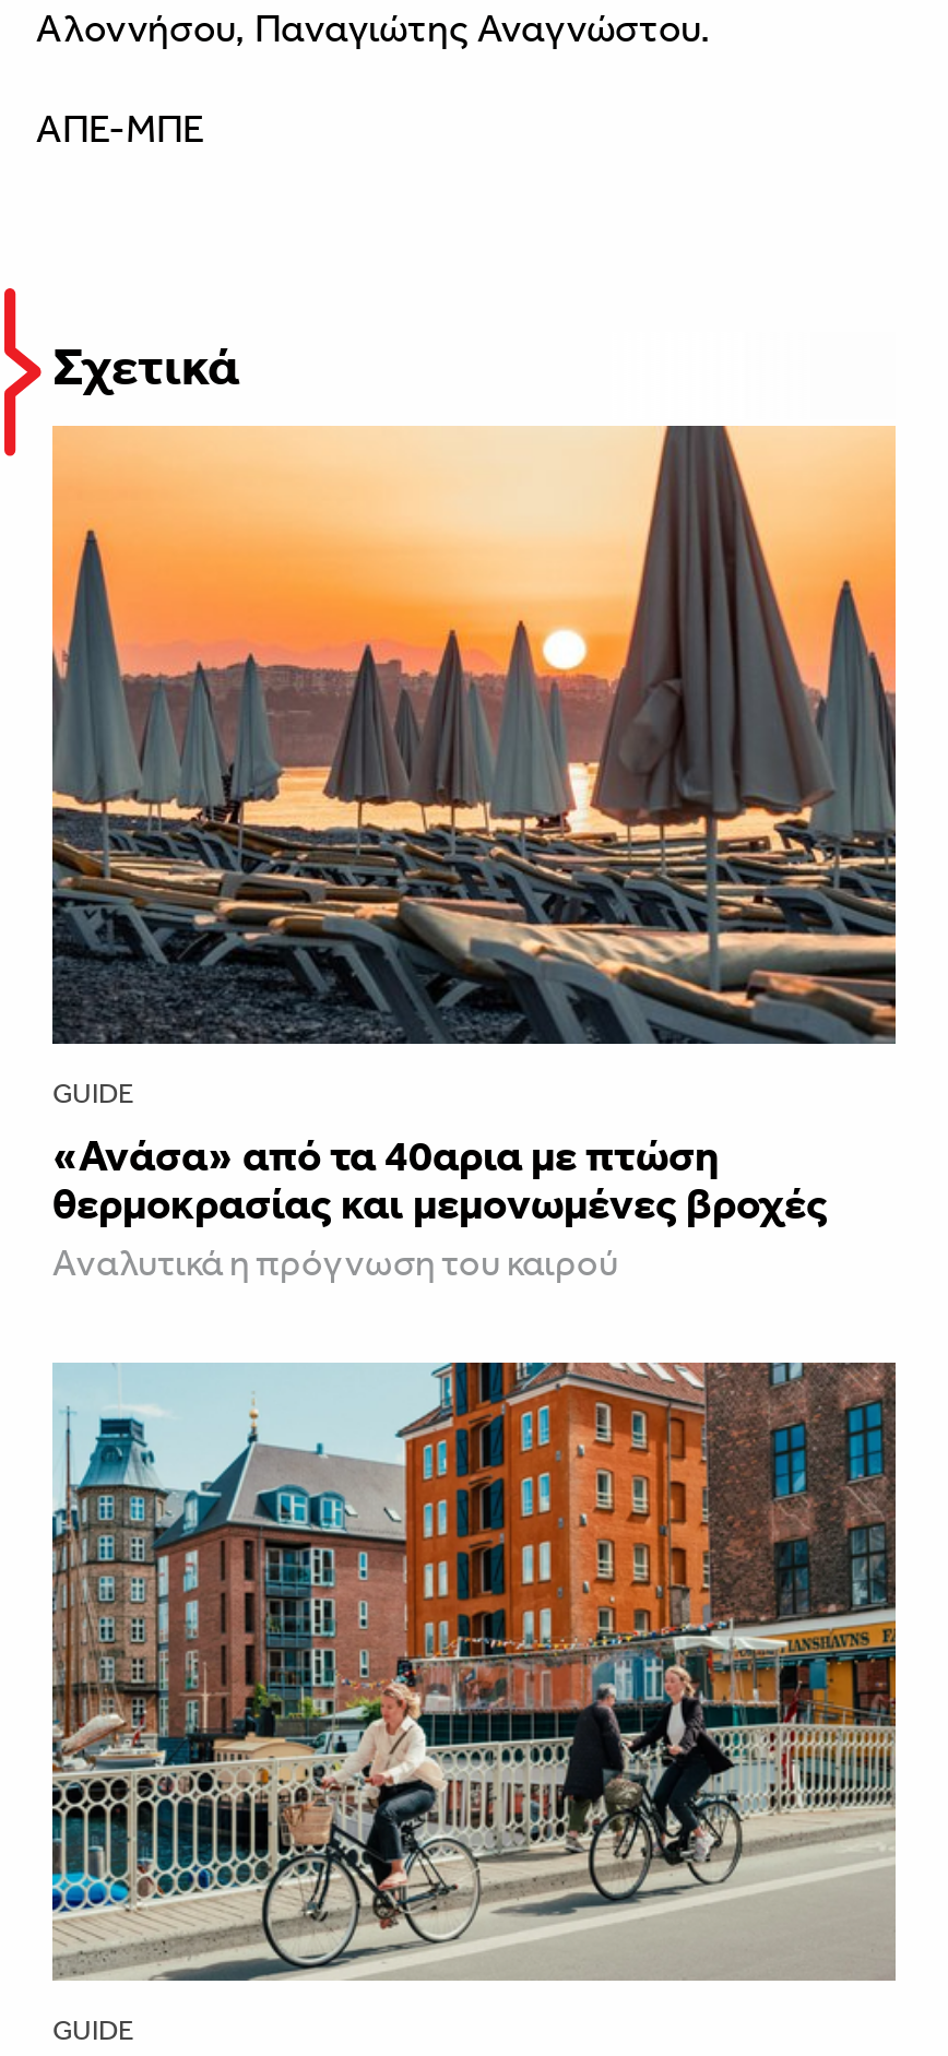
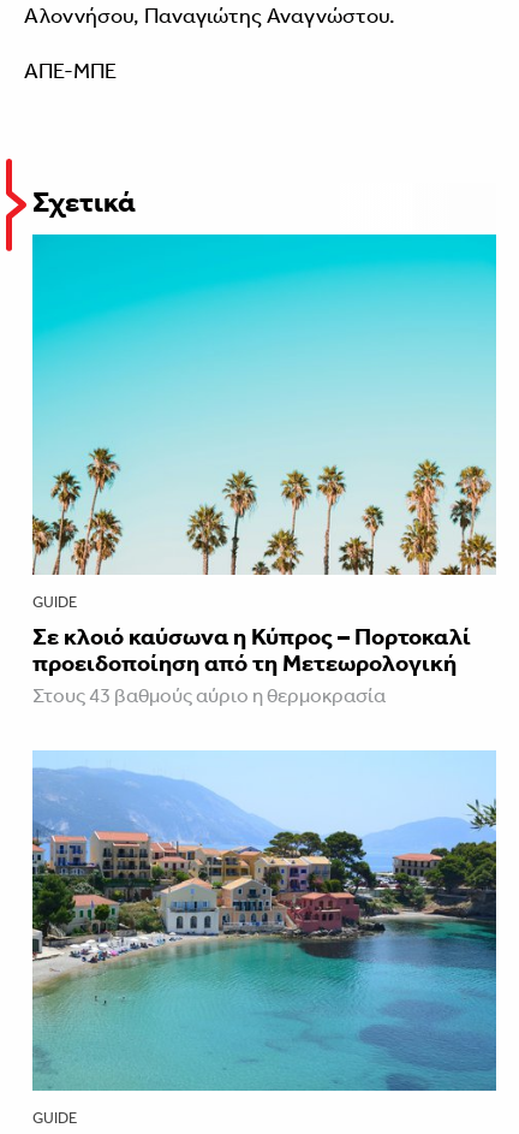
[50,424,898,1284] [image] | «Ανάσα» από τα 40αρια με πτώση | θερμοκρασίας και μεμονωμένες βροχές | Aναλυτικά η πρόγνωση του καιρού -> [31,233,497,707] [image] | Σε κλοιό καύσωνα η Κύπρος – Πορτοκαλί | προειδοποίηση από τη Μετεωρολογική | Στους 43 βαθμούς αύριο η θερμοκρασία
[50,1360,898,1983] [image] -> [31,750,497,1092] [image]

